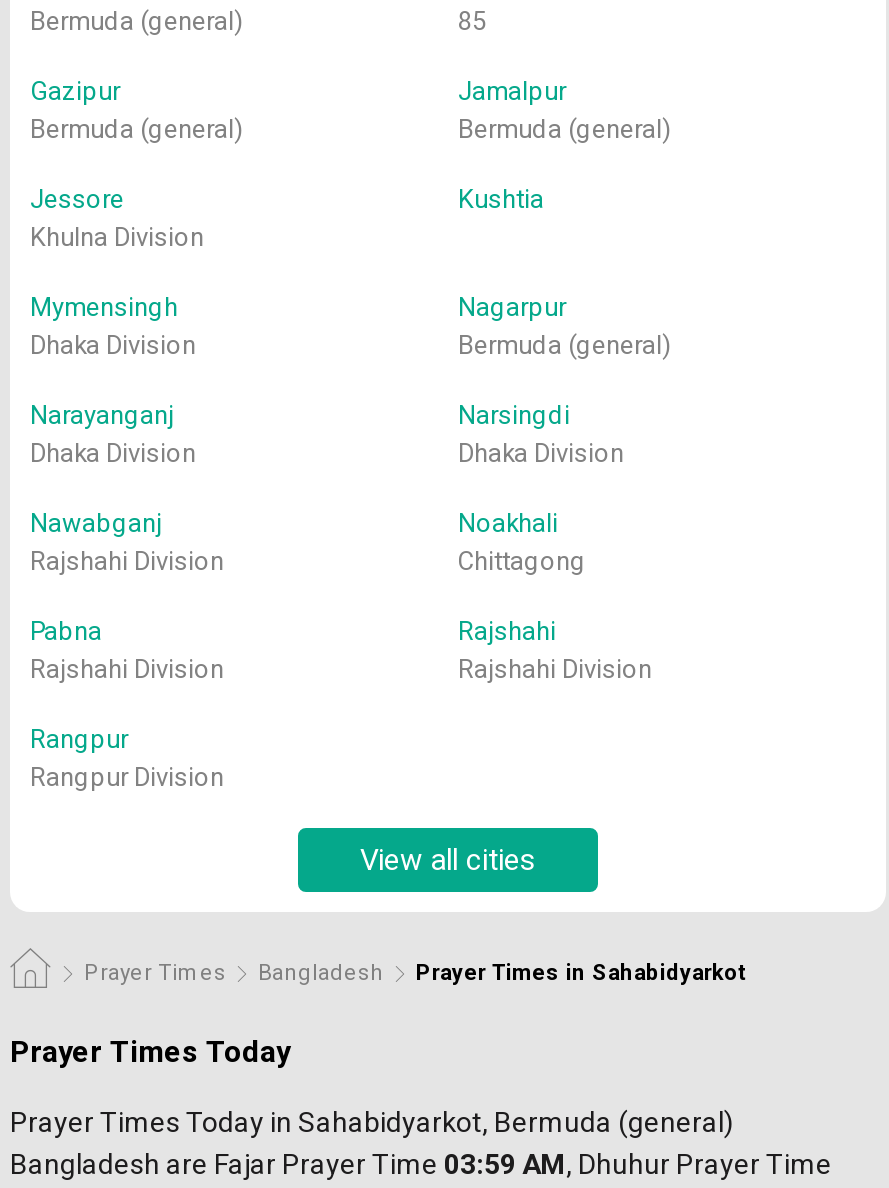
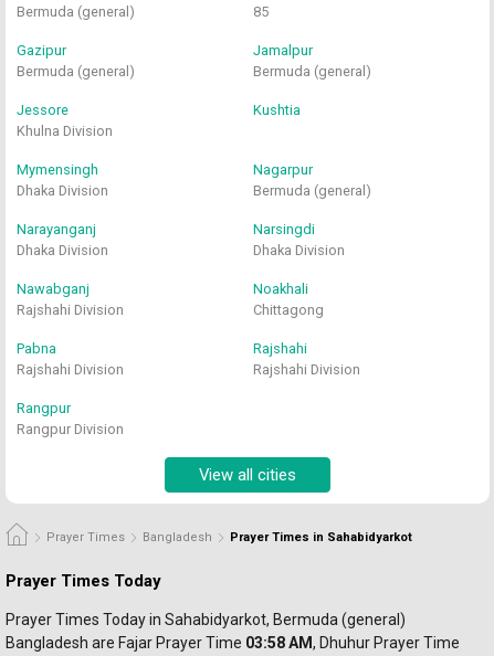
[10,1148,766,1180] Bangladesh are Fajar Prayer Time 03:59 AM, Dhuhur Prayer -> [6,634,423,652] Bangladesh are Fajar Prayer Time 03:58 AM, Dhuhur Prayer

